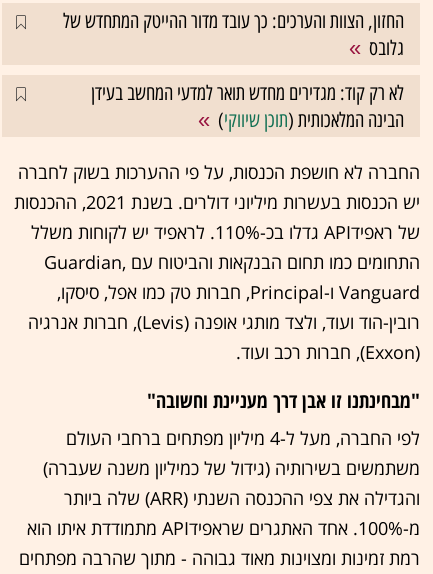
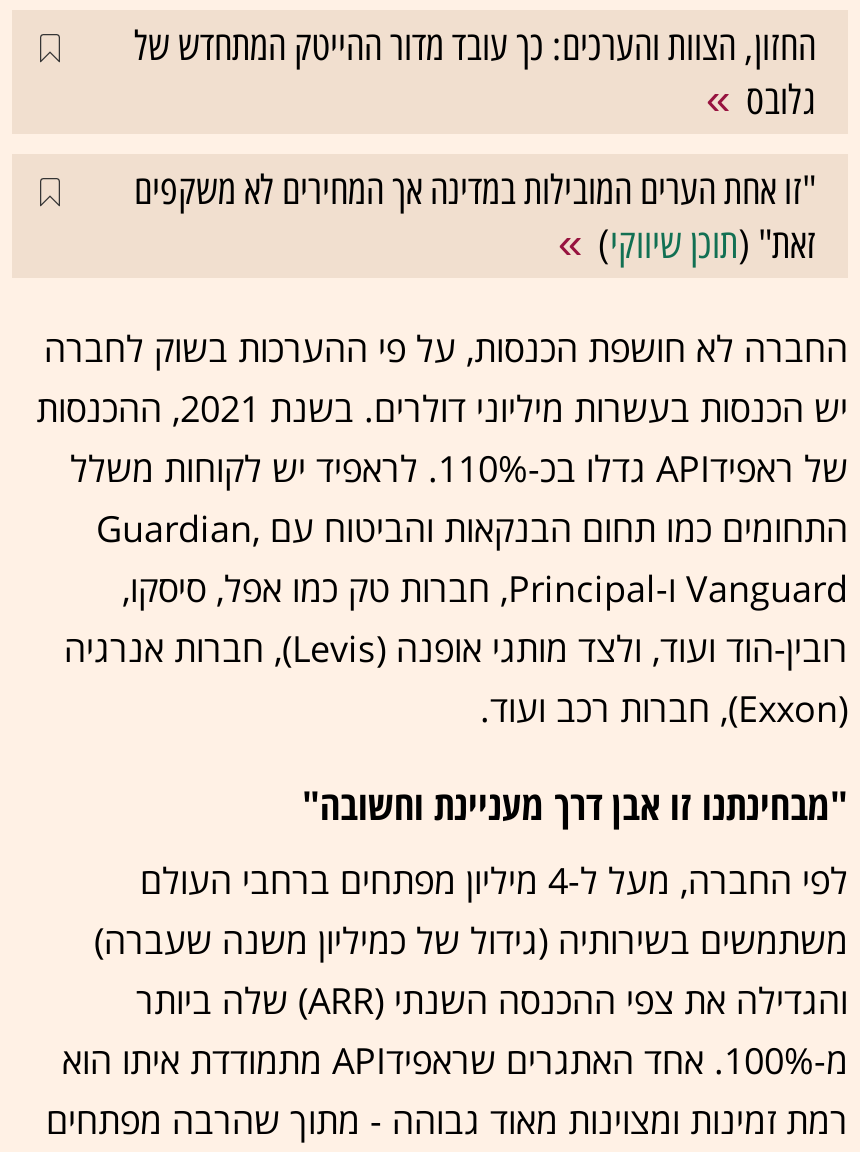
[91,81,404,132] לא רק קוד: מגדירים מחדש תואר למדעי המחשב בעידן | הבינה המלאכותית (תוכן שיווקי) -> [134,167,816,269] "זו אחת הערים המובילות במדינה אך המחירים לא משקפים | זאת" (תוכן שיווקי)

